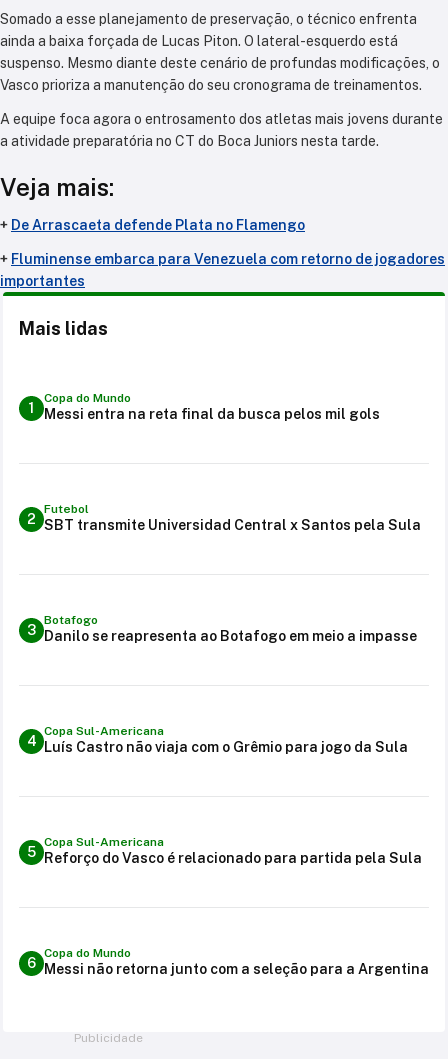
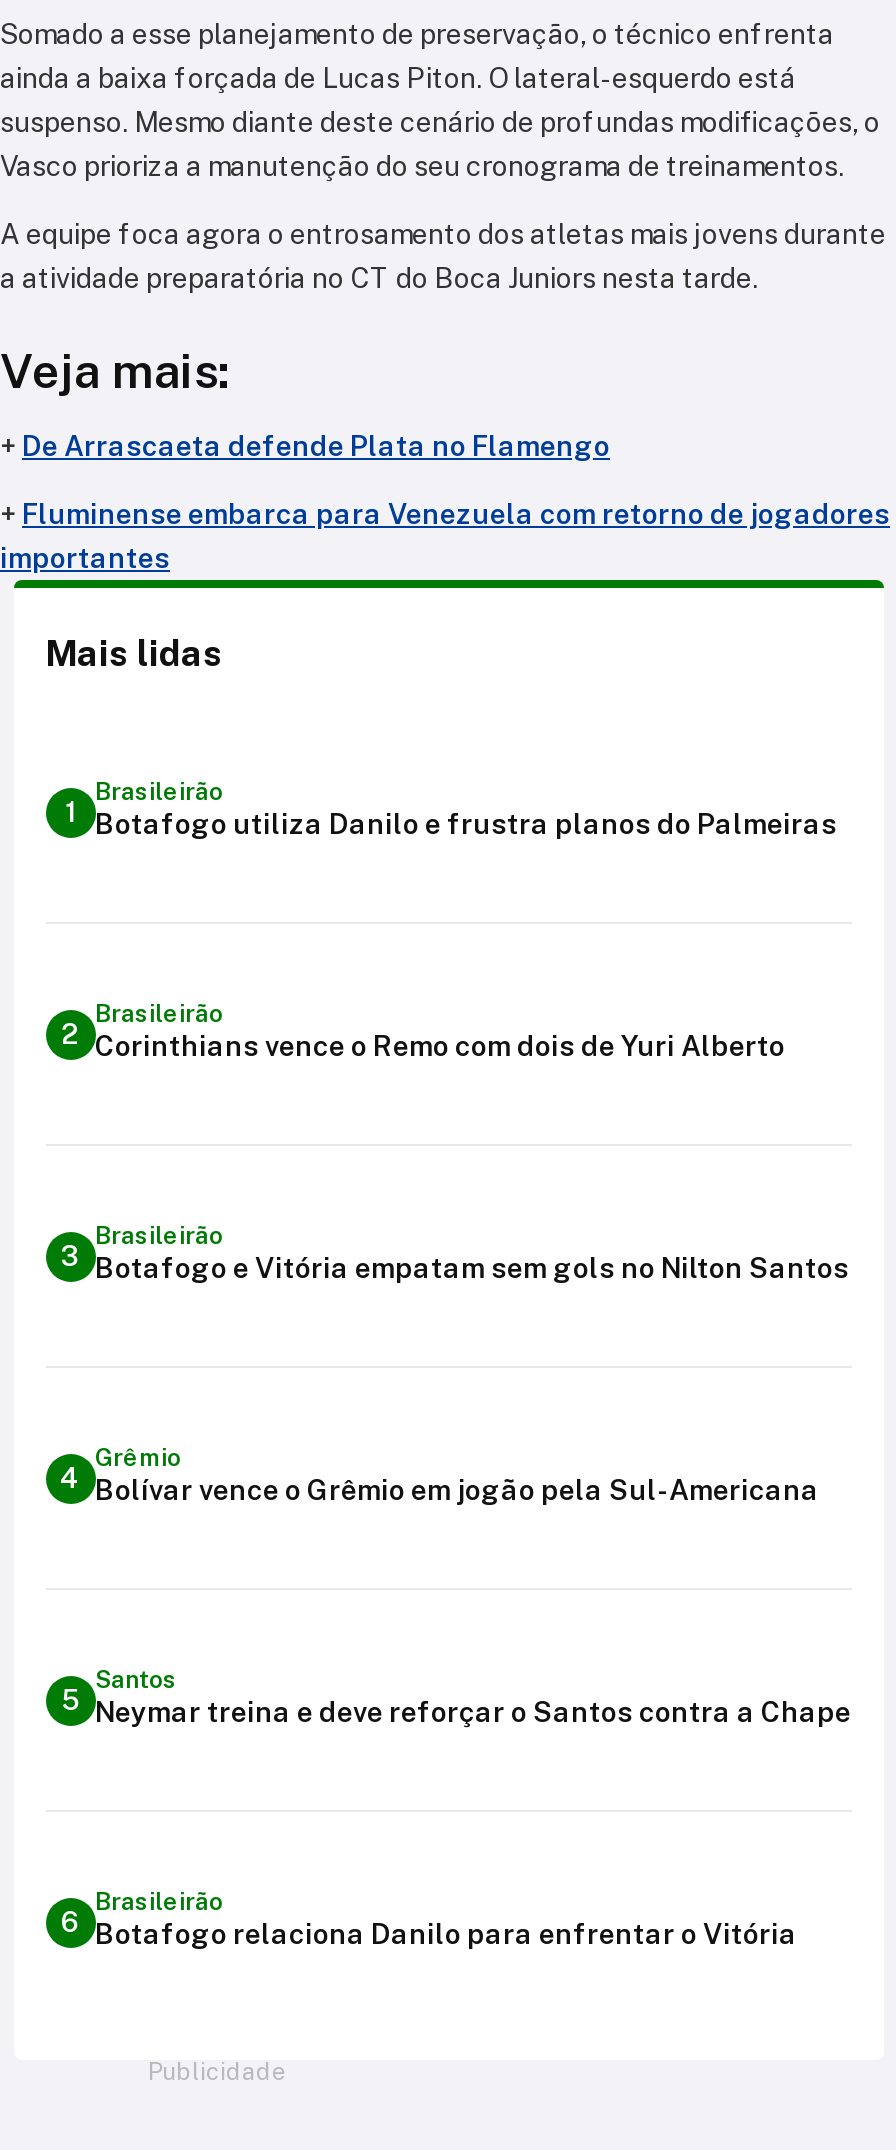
[44,390,380,421] Copa do Mundo | Messi entra na reta final da busca pelos mil gols -> [95,777,837,839] Brasileirão | Botafogo utiliza Danilo e frustra planos do Palmeiras
[44,501,421,532] Futebol | SBT transmite Universidad Central x Santos pela Sula -> [95,999,785,1061] Brasileirão | Corinthians vence o Remo com dois de Yuri Alberto
[44,612,417,643] Botafogo | Danilo se reapresenta ao Botafogo em meio a impasse -> [95,1221,849,1283] Brasileirão | Botafogo e Vitória empatam sem gols no Nilton Santos
[44,723,408,754] Copa Sul-Americana | Luís Castro não viaja com o Grêmio para jogo da Sula -> [95,1443,819,1505] Grêmio | Bolívar vence o Grêmio em jogão pela Sul-Americana
[44,834,422,865] Copa Sul-Americana | Reforço do Vasco é relacionado para partida pela Sula -> [95,1665,851,1727] Santos | Neymar treina e deve reforçar o Santos contra a Chape
[44,945,429,976] Copa do Mundo | Messi não retorna junto com a seleção para a Argentina -> [95,1887,797,1949] Brasileirão | Botafogo relaciona Danilo para enfrentar o Vitória

